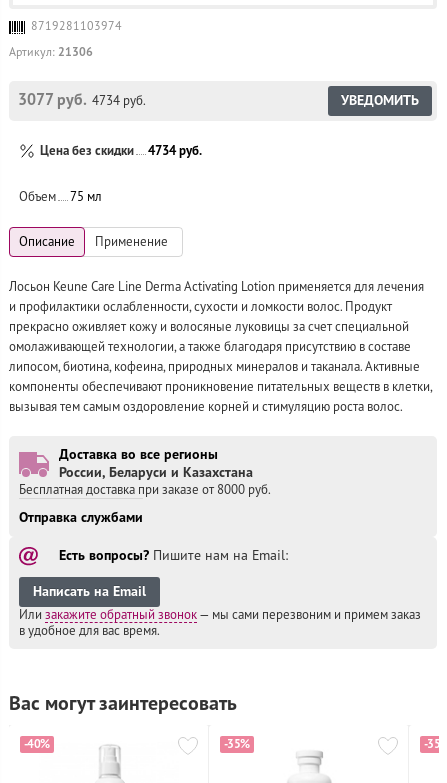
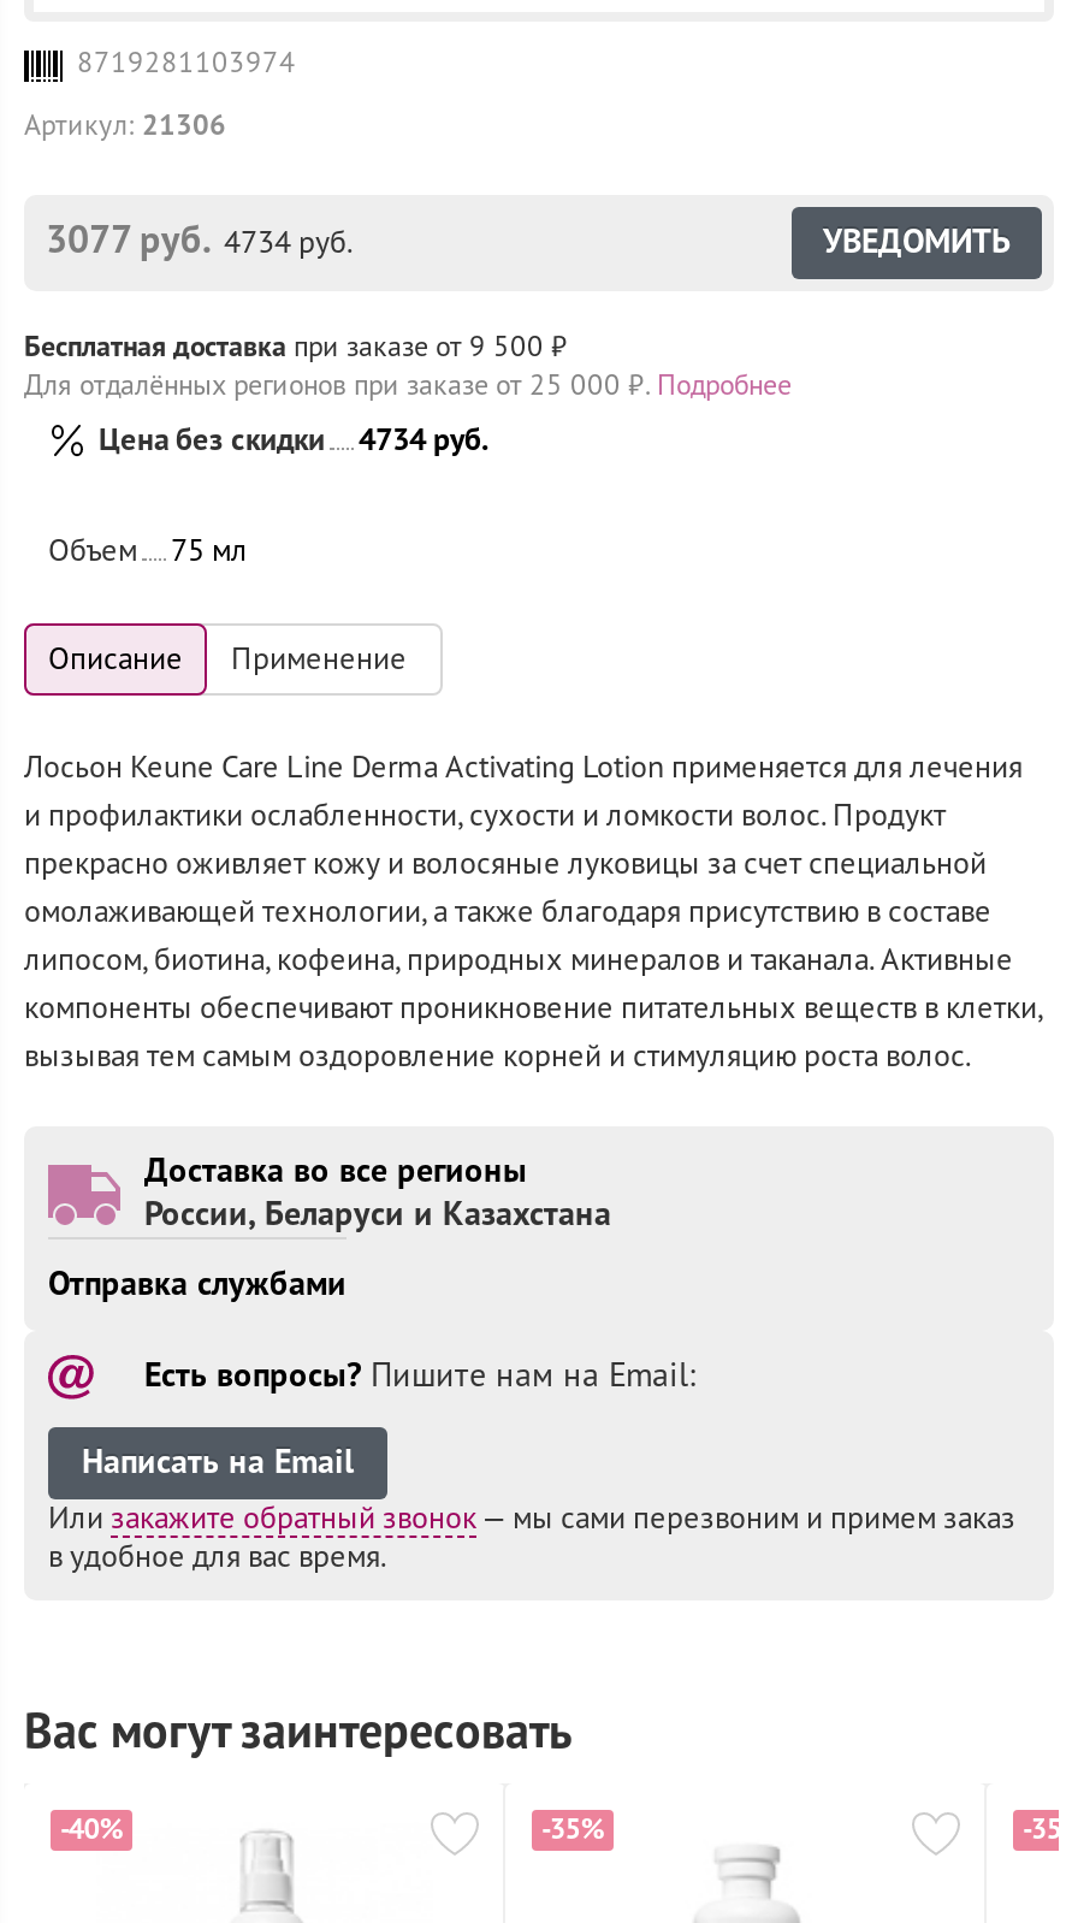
none -> [24,330,792,402] Бесплатная доставка при заказе от 9 500 ₽ | Для отдалённых регионов при заказе от 25 000 ₽. Подробнее
moved [9,144,432,480] -> [24,424,1042,1233]: Цена без скидки | 4734 руб. | Объем | ... | Доставка во все регионы | России, Беларуси и Казахстана
[19,482,271,496] Бесплатная доставка при заказе от 8000 руб. -> none

